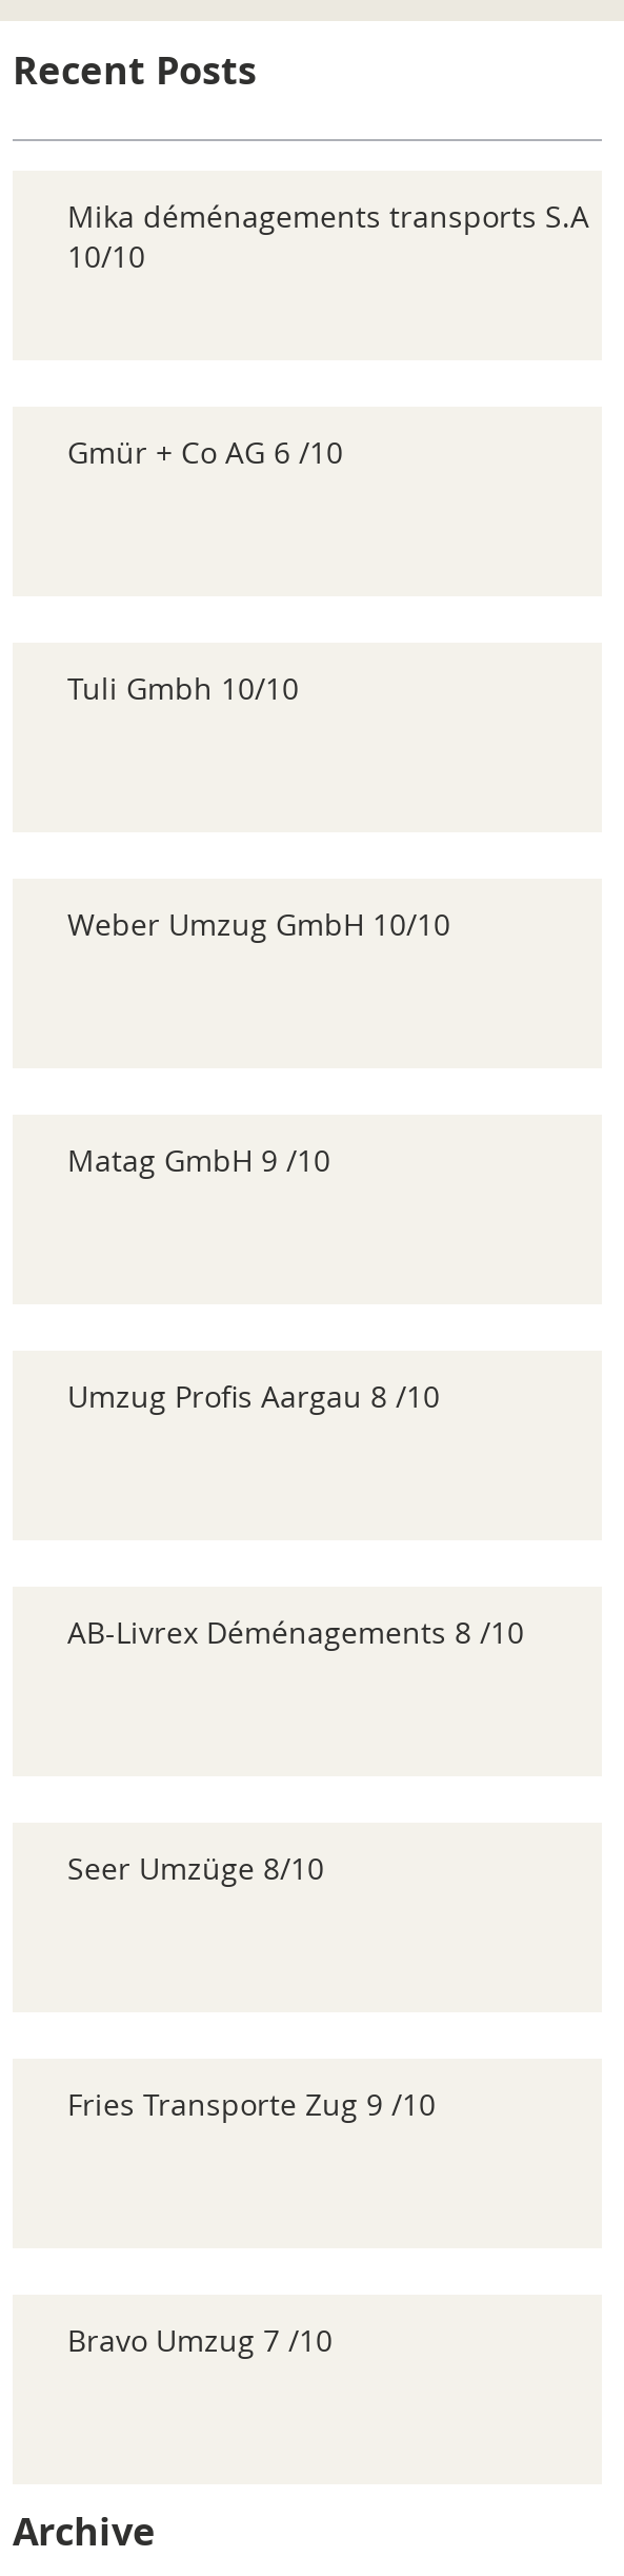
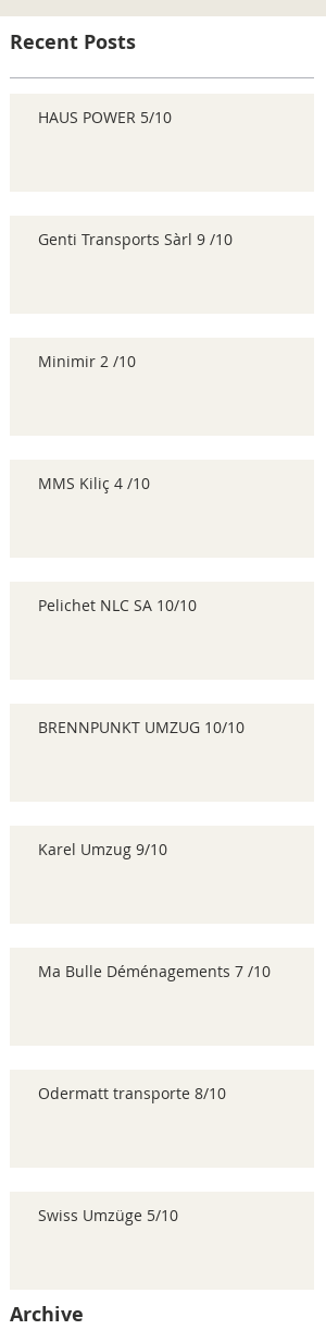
[67,196,589,276] Mika déménagements transports S.A | 10/10 -> [38,107,172,127] HAUS POWER 5/10
[67,432,343,472] Gmür + Co AG 6 /10 -> [38,229,233,249] Genti Transports Sàrl 9 /10
[67,668,299,708] Tuli Gmbh 10/10 -> [38,351,136,371] Minimir 2 /10
[67,904,450,944] Weber Umzug GmbH 10/10 -> [38,473,150,493] MMS Kiliç 4 /10
[67,1140,330,1180] Matag GmbH 9 /10 -> [38,595,197,615] Pelichet NLC SA 10/10
[67,1376,440,1416] Umzug Profis Aargau 8 /10 -> [38,717,244,737] BRENNPUNKT UMZUG 10/10
[67,1612,524,1652] AB-Livrex Déménagements 8 /10 -> [38,839,167,859] Karel Umzug 9/10
[67,1848,324,1888] Seer Umzüge 8/10 -> [38,961,271,981] Ma Bulle Déménagements 7 /10
[67,2084,436,2124] Fries Transporte Zug 9 /10 -> [38,1083,226,1103] Odermatt transporte 8/10
[67,2320,333,2360] Bravo Umzug 7 /10 -> [38,1205,178,1225] Swiss Umzüge 5/10

